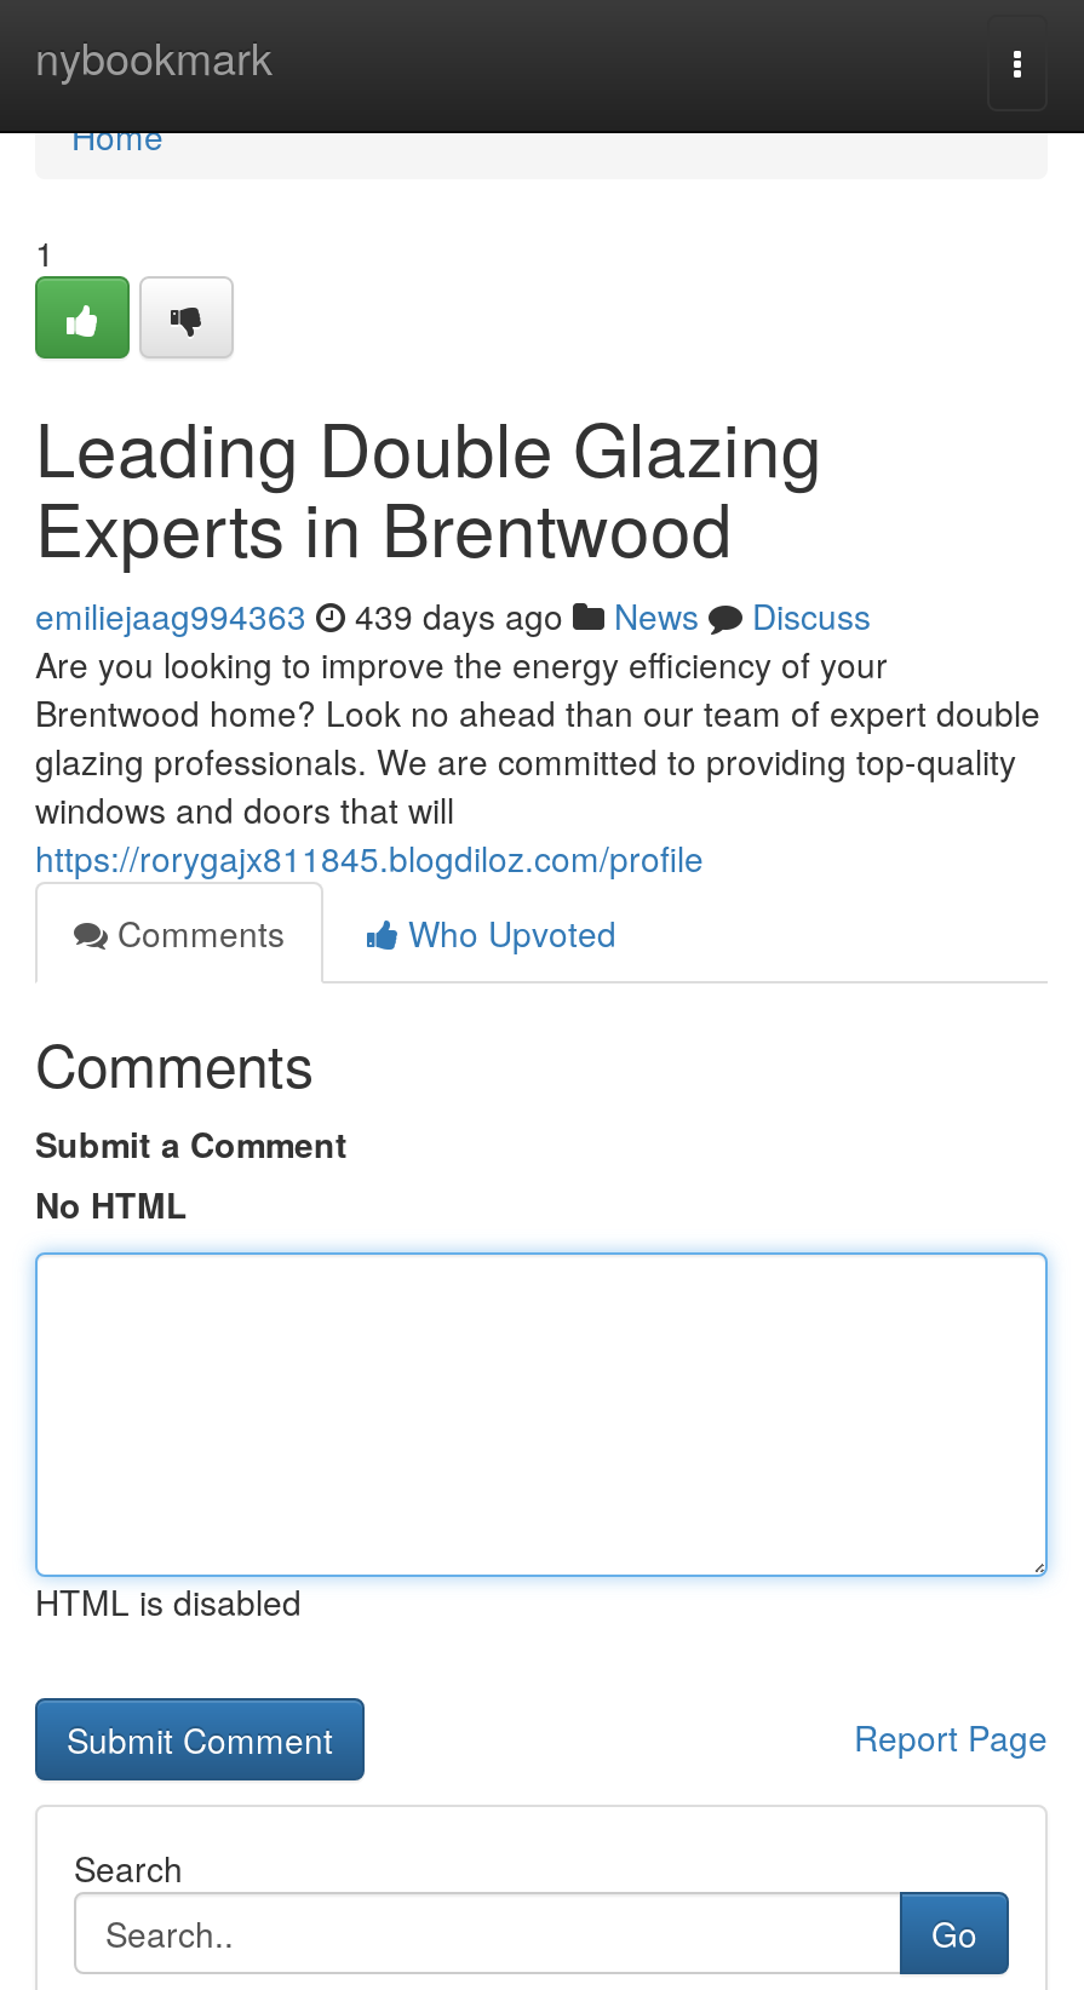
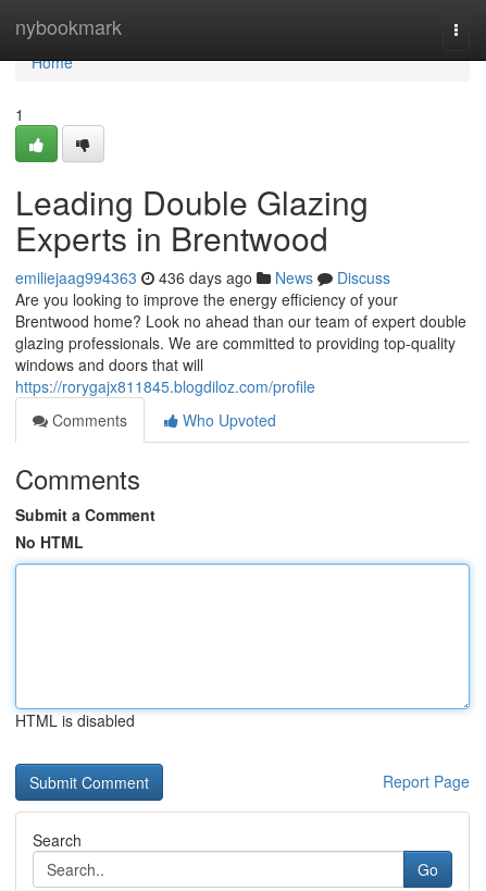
[35,591,871,640] emiliejaag994363 439 days ago News Discuss -> [15,267,390,288] emiliejaag994363 436 days ago News Discuss

